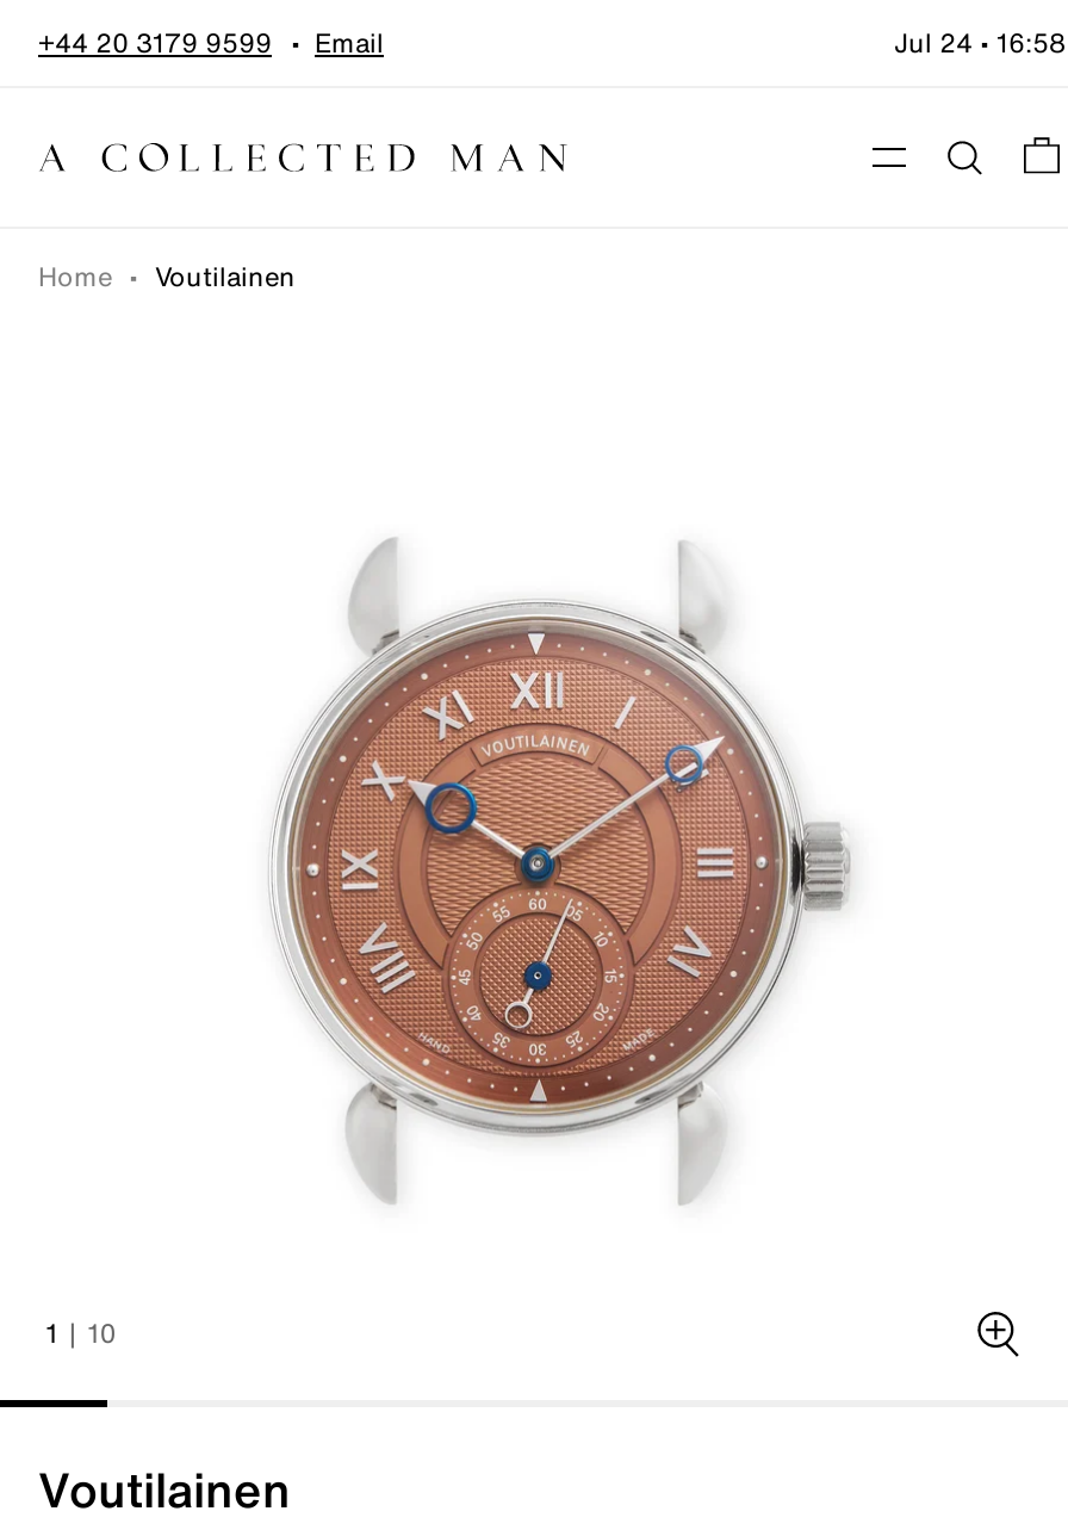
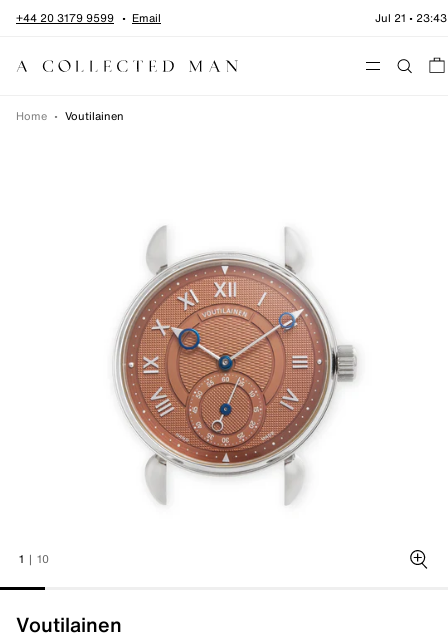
[894,24,1066,62] Jul 24 • 16:58 -> [375,10,447,26] Jul 21 • 23:43

